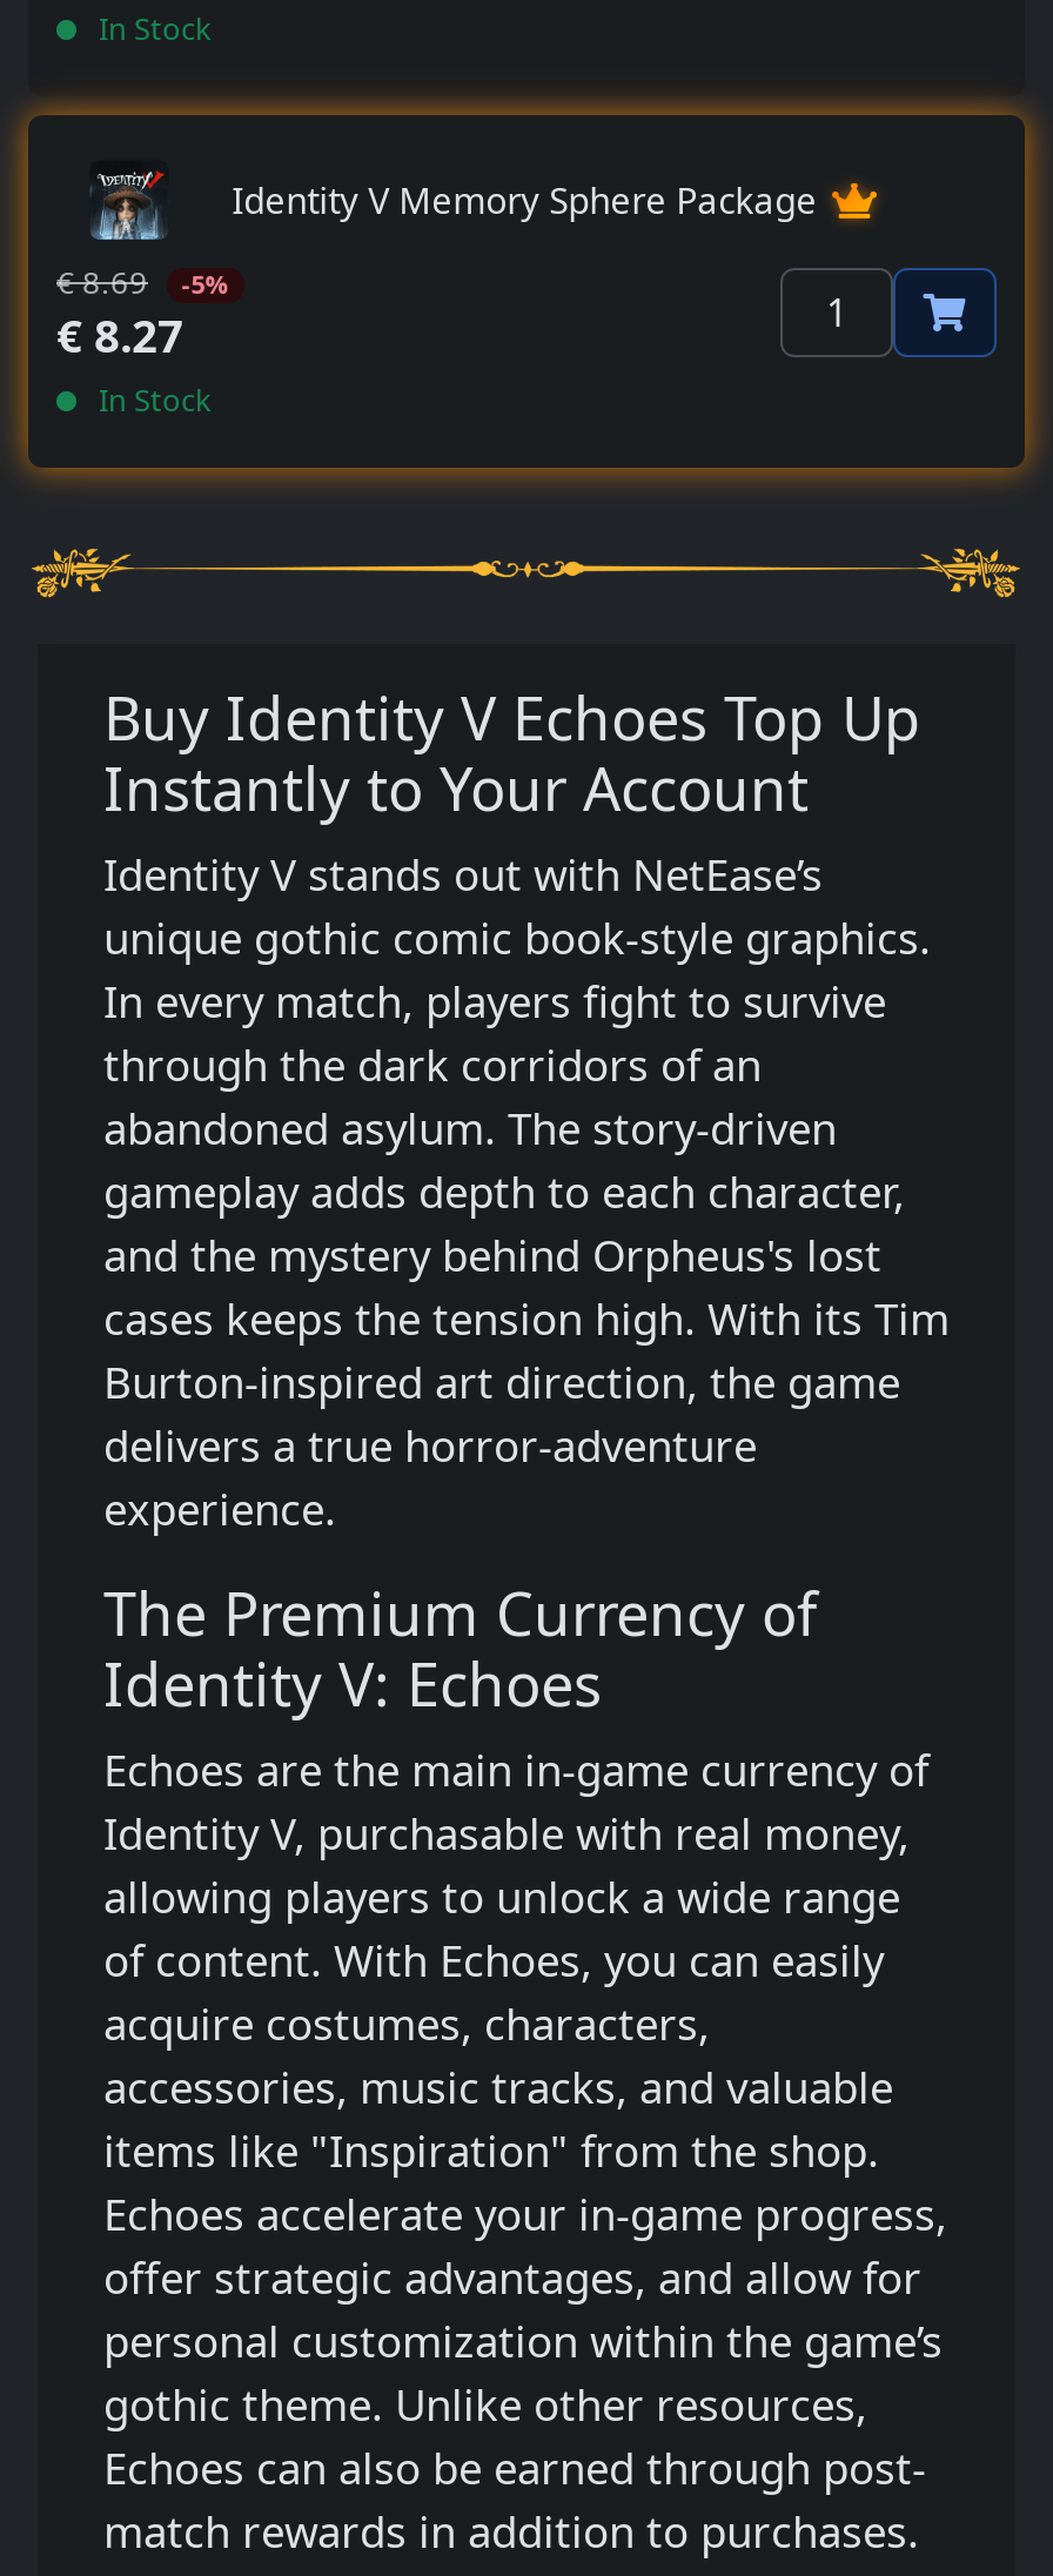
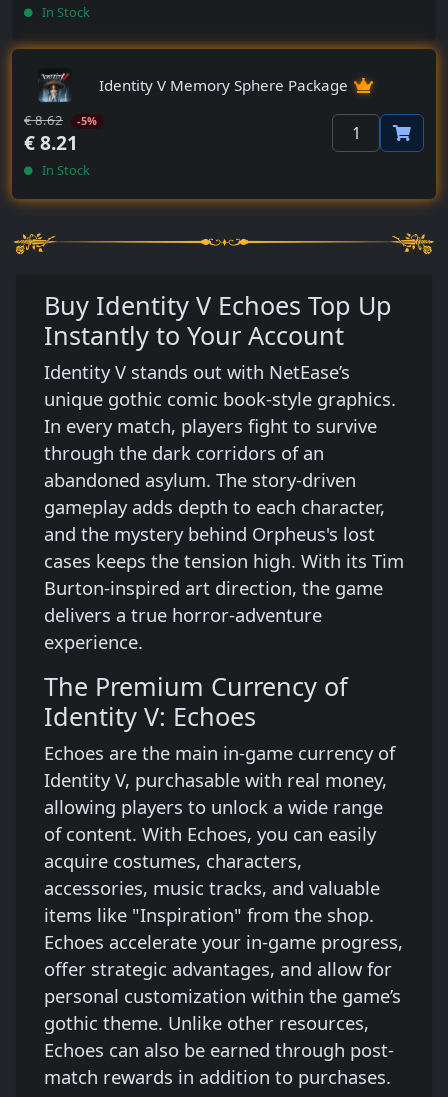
[56,262,228,304] € 8.69 -5% -> [24,111,97,129] € 8.62 -5%
[56,304,183,367] € 8.27 -> [24,129,78,156] € 8.21

